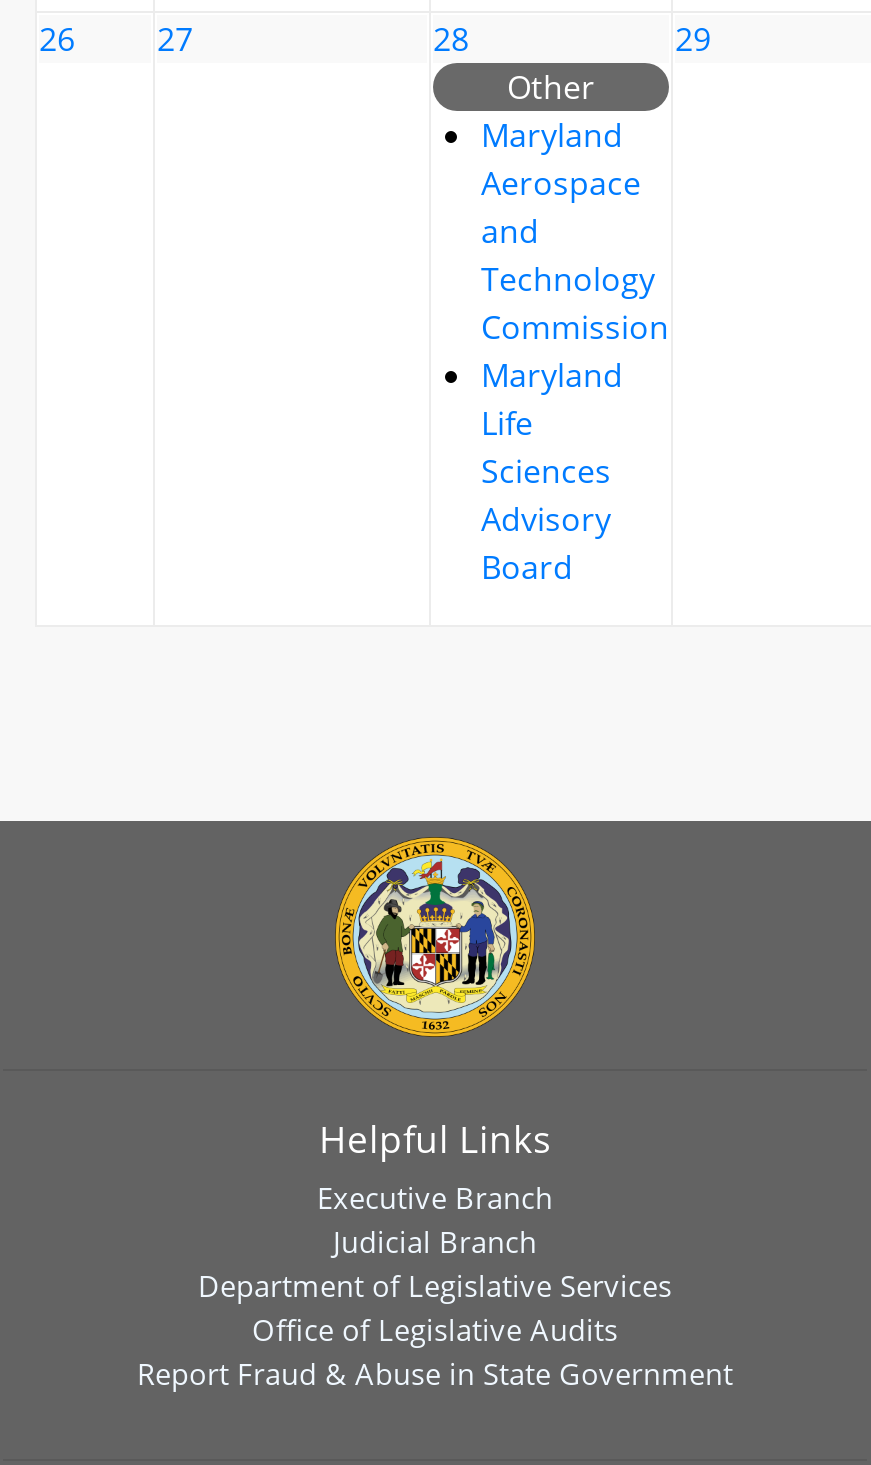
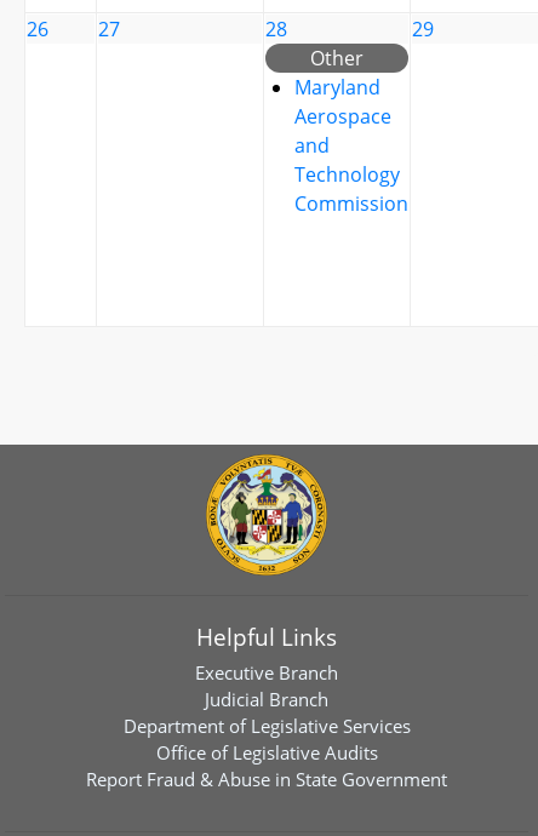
[481,353,623,589] Maryland | Life | Sciences | Advisory | Board -> none

